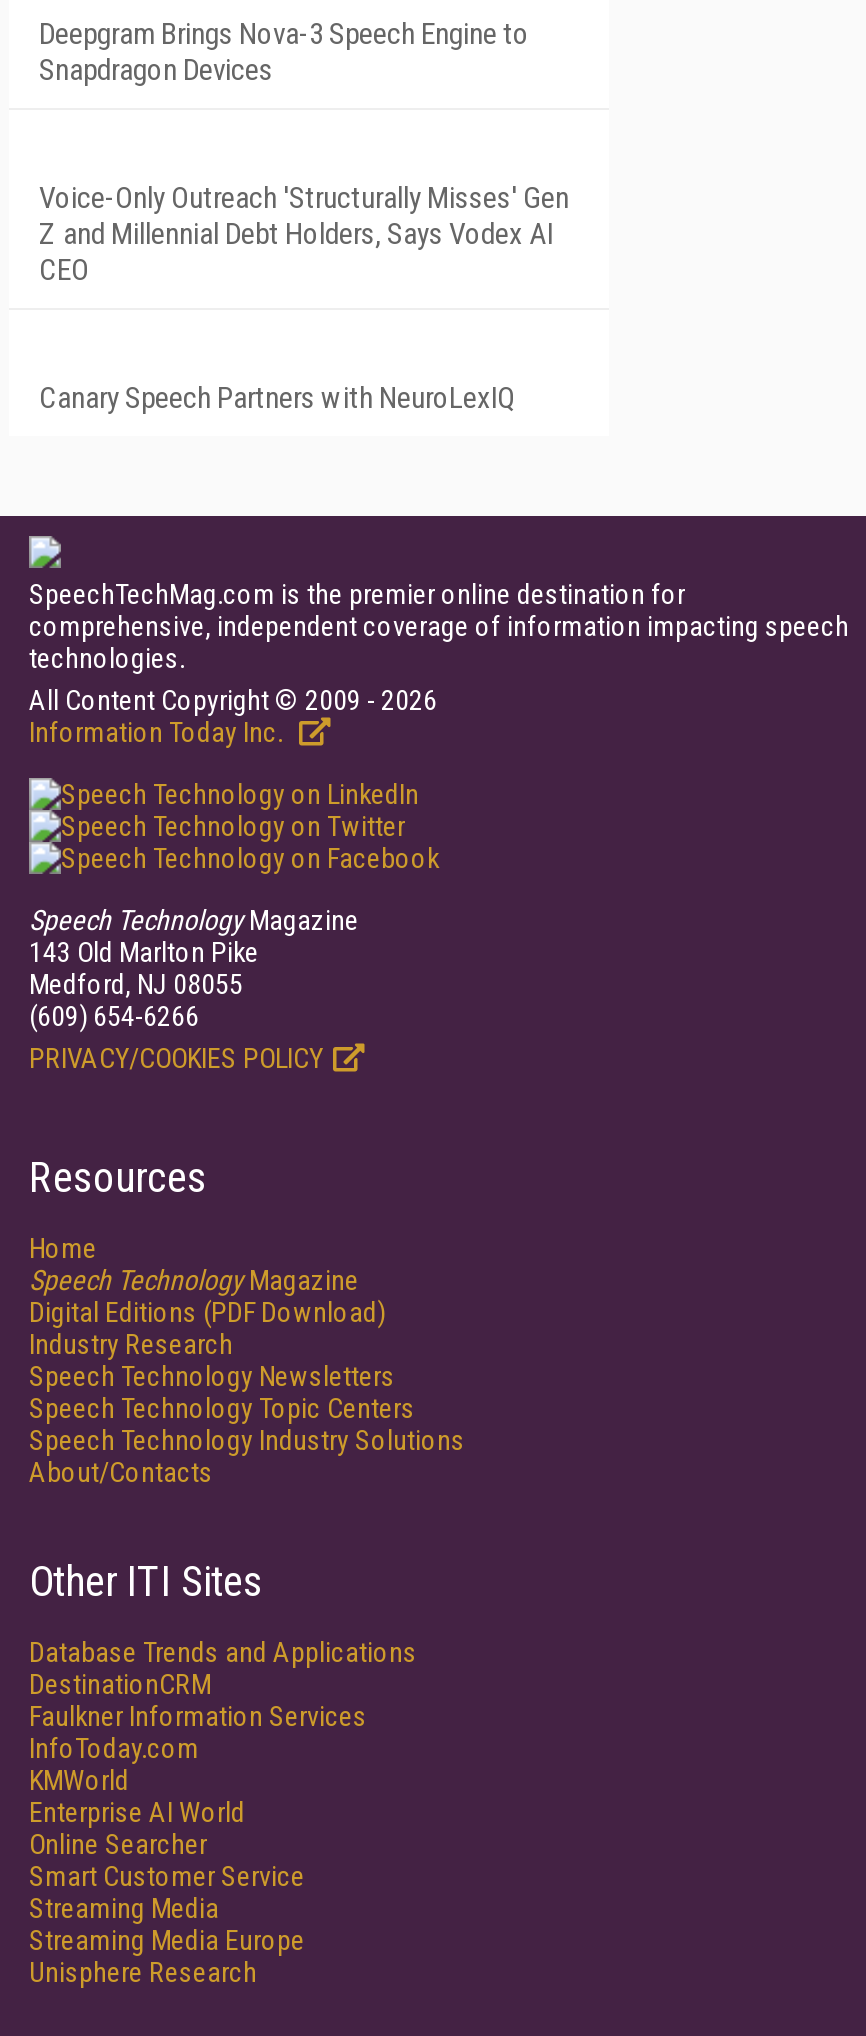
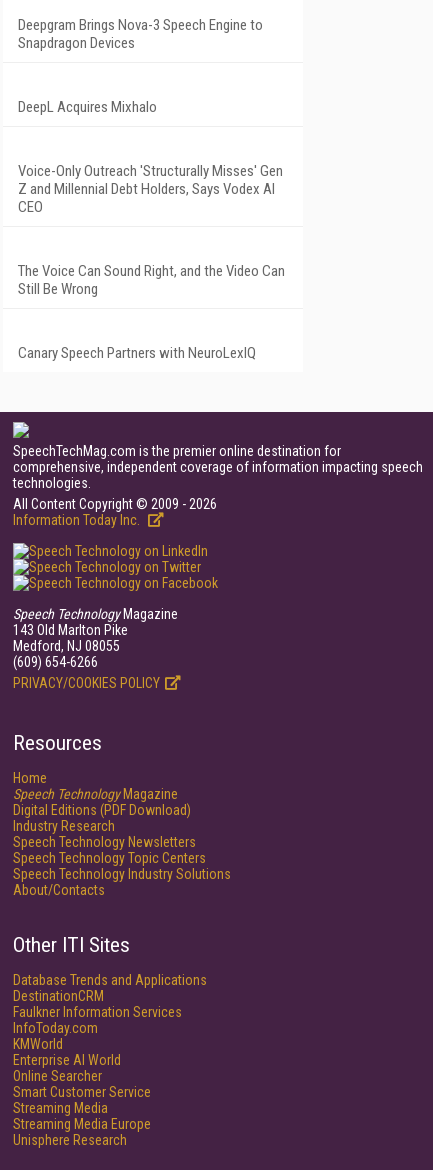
none -> [18,98,157,116] DeepL Acquires Mixhalo
none -> [18,262,285,298] The Voice Can Sound Right, and the Video Can | Still Be Wrong

